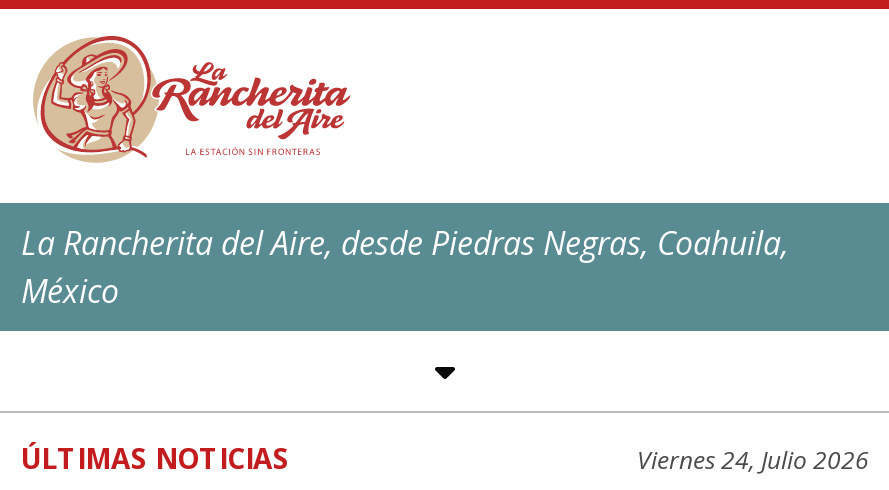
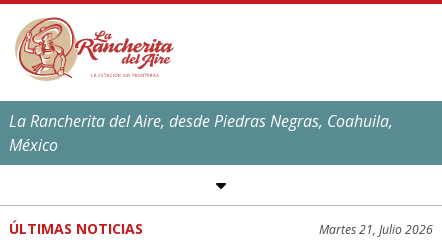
[637,443,869,477] Viernes 24, Julio 2026 -> [319,221,433,238] Martes 21, Julio 2026

